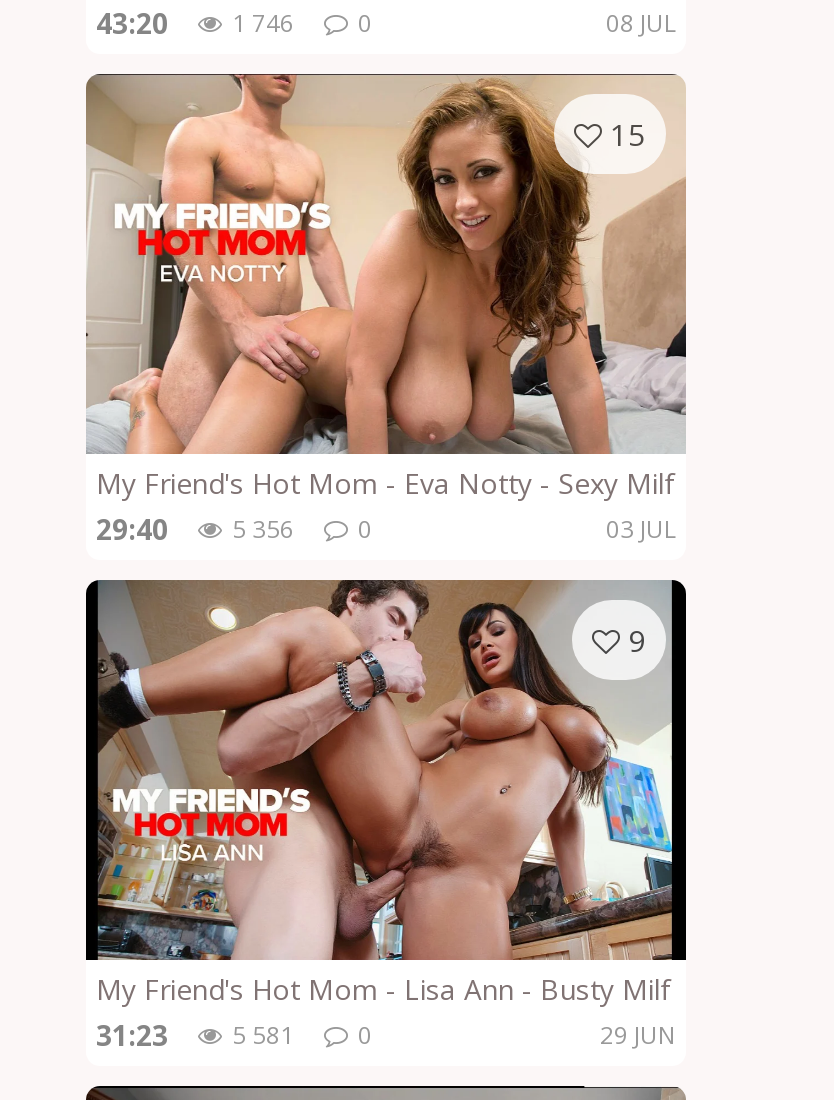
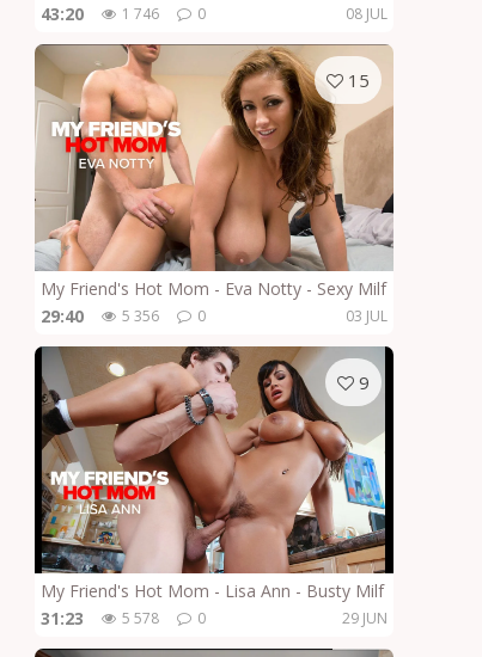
[96,1016,372,1054] 31:23 5 581 0 -> [41,607,206,630] 31:23 5 578 0

